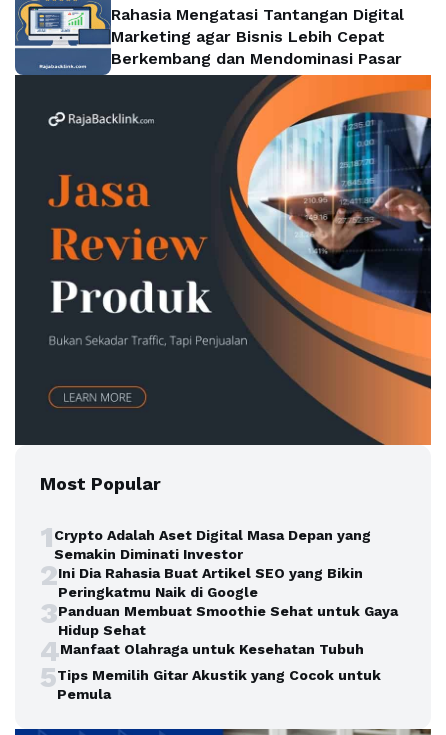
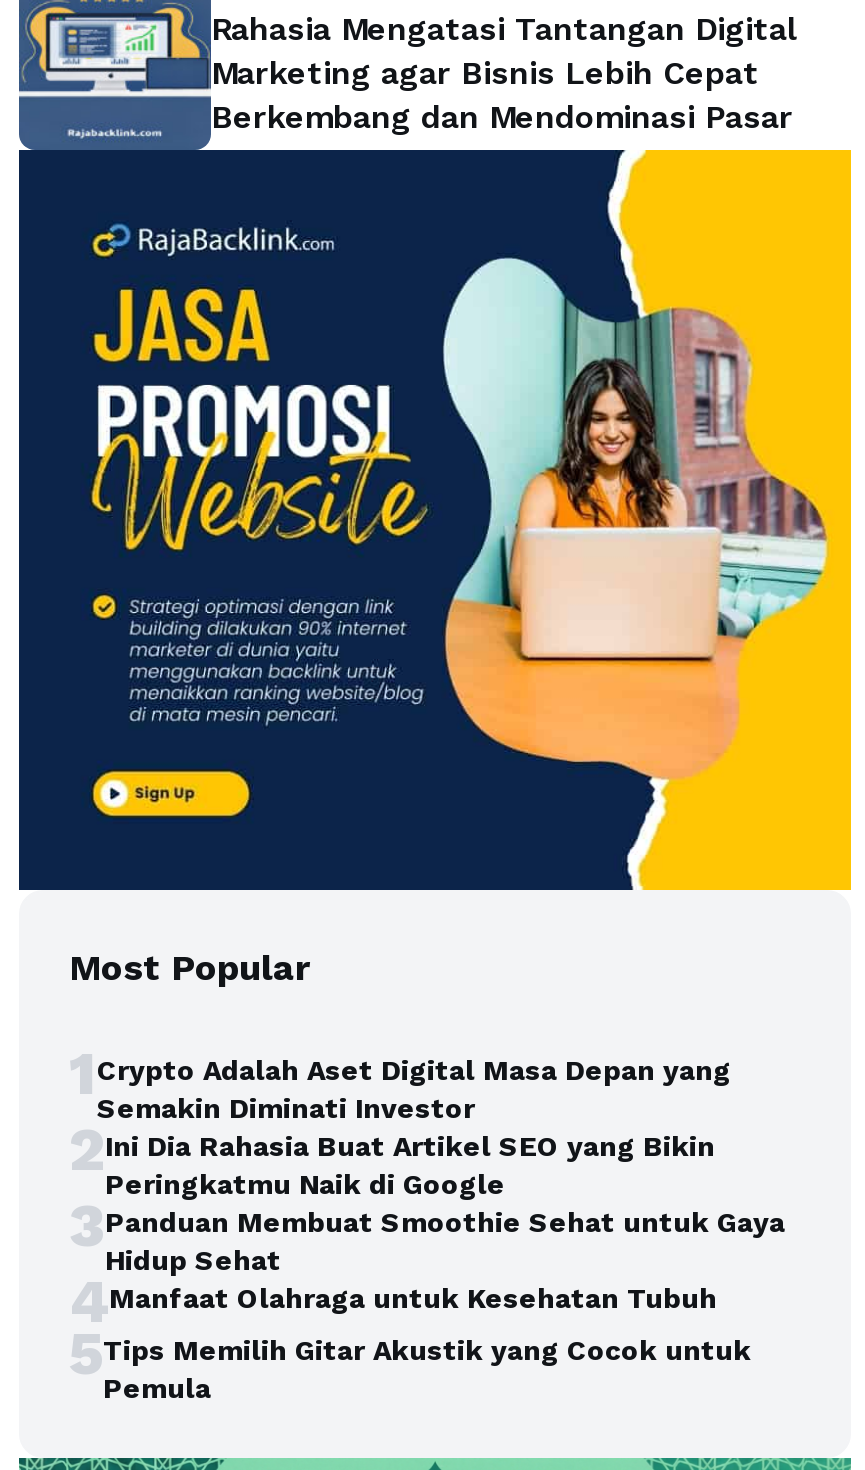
[47,74,432,446] [image] -> [85,148,853,892] [image]

